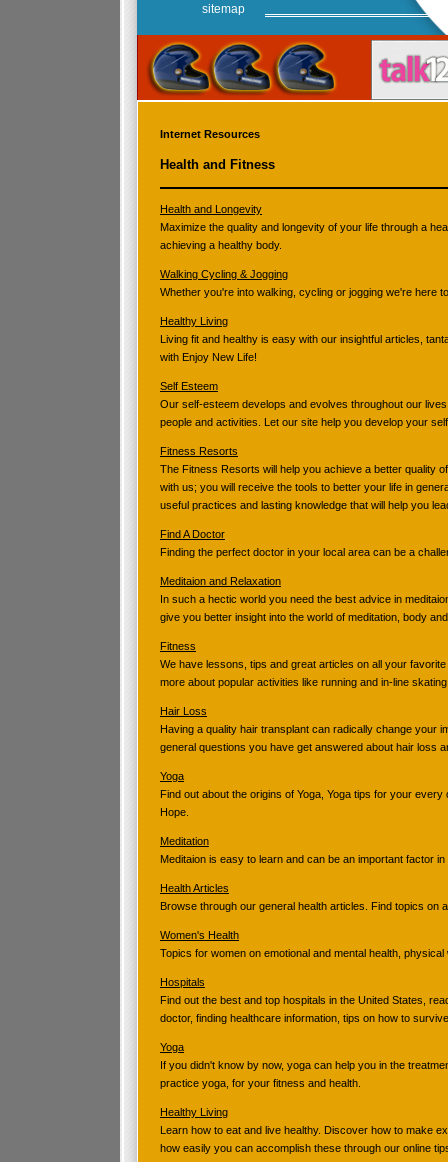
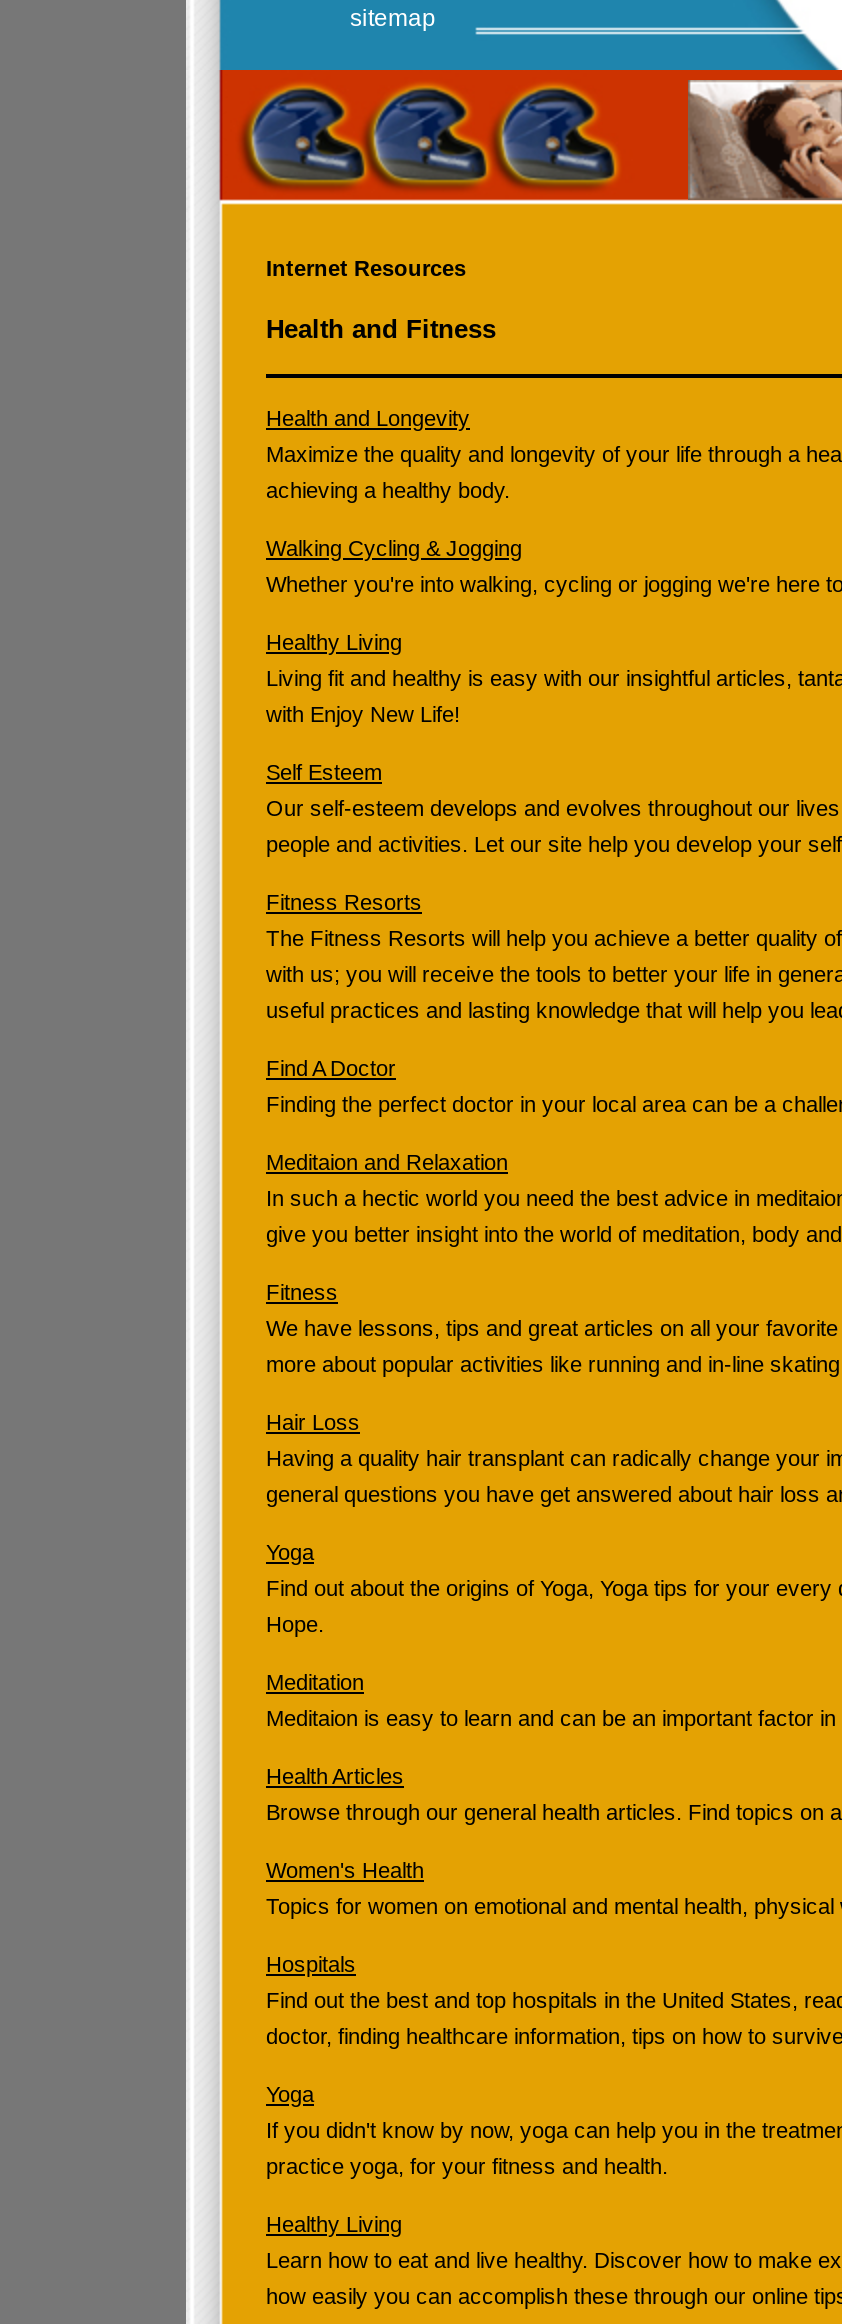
[371,41,445,101] [image] -> [688,80,836,202] [image]

